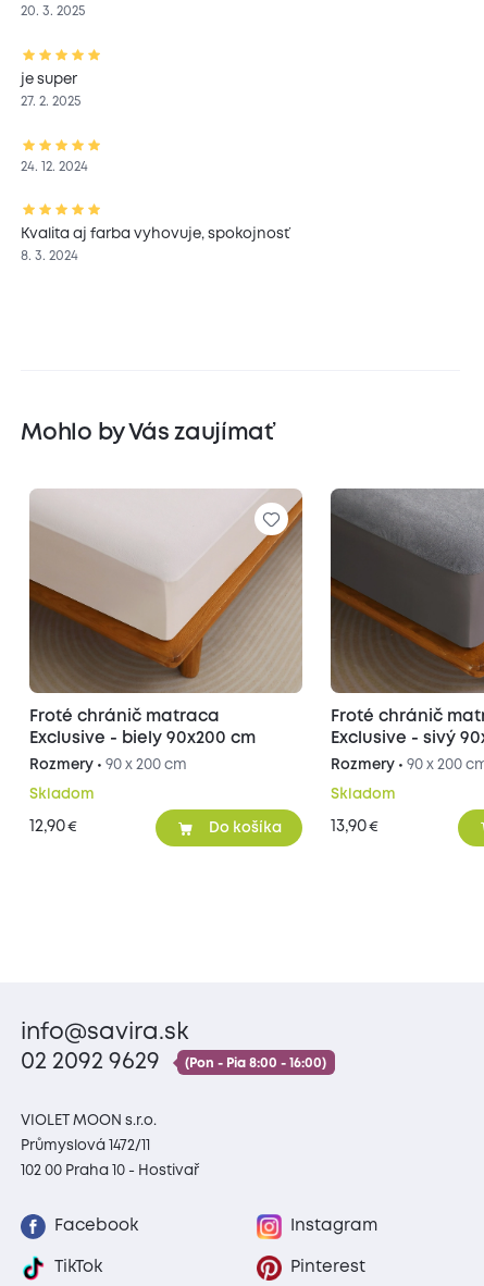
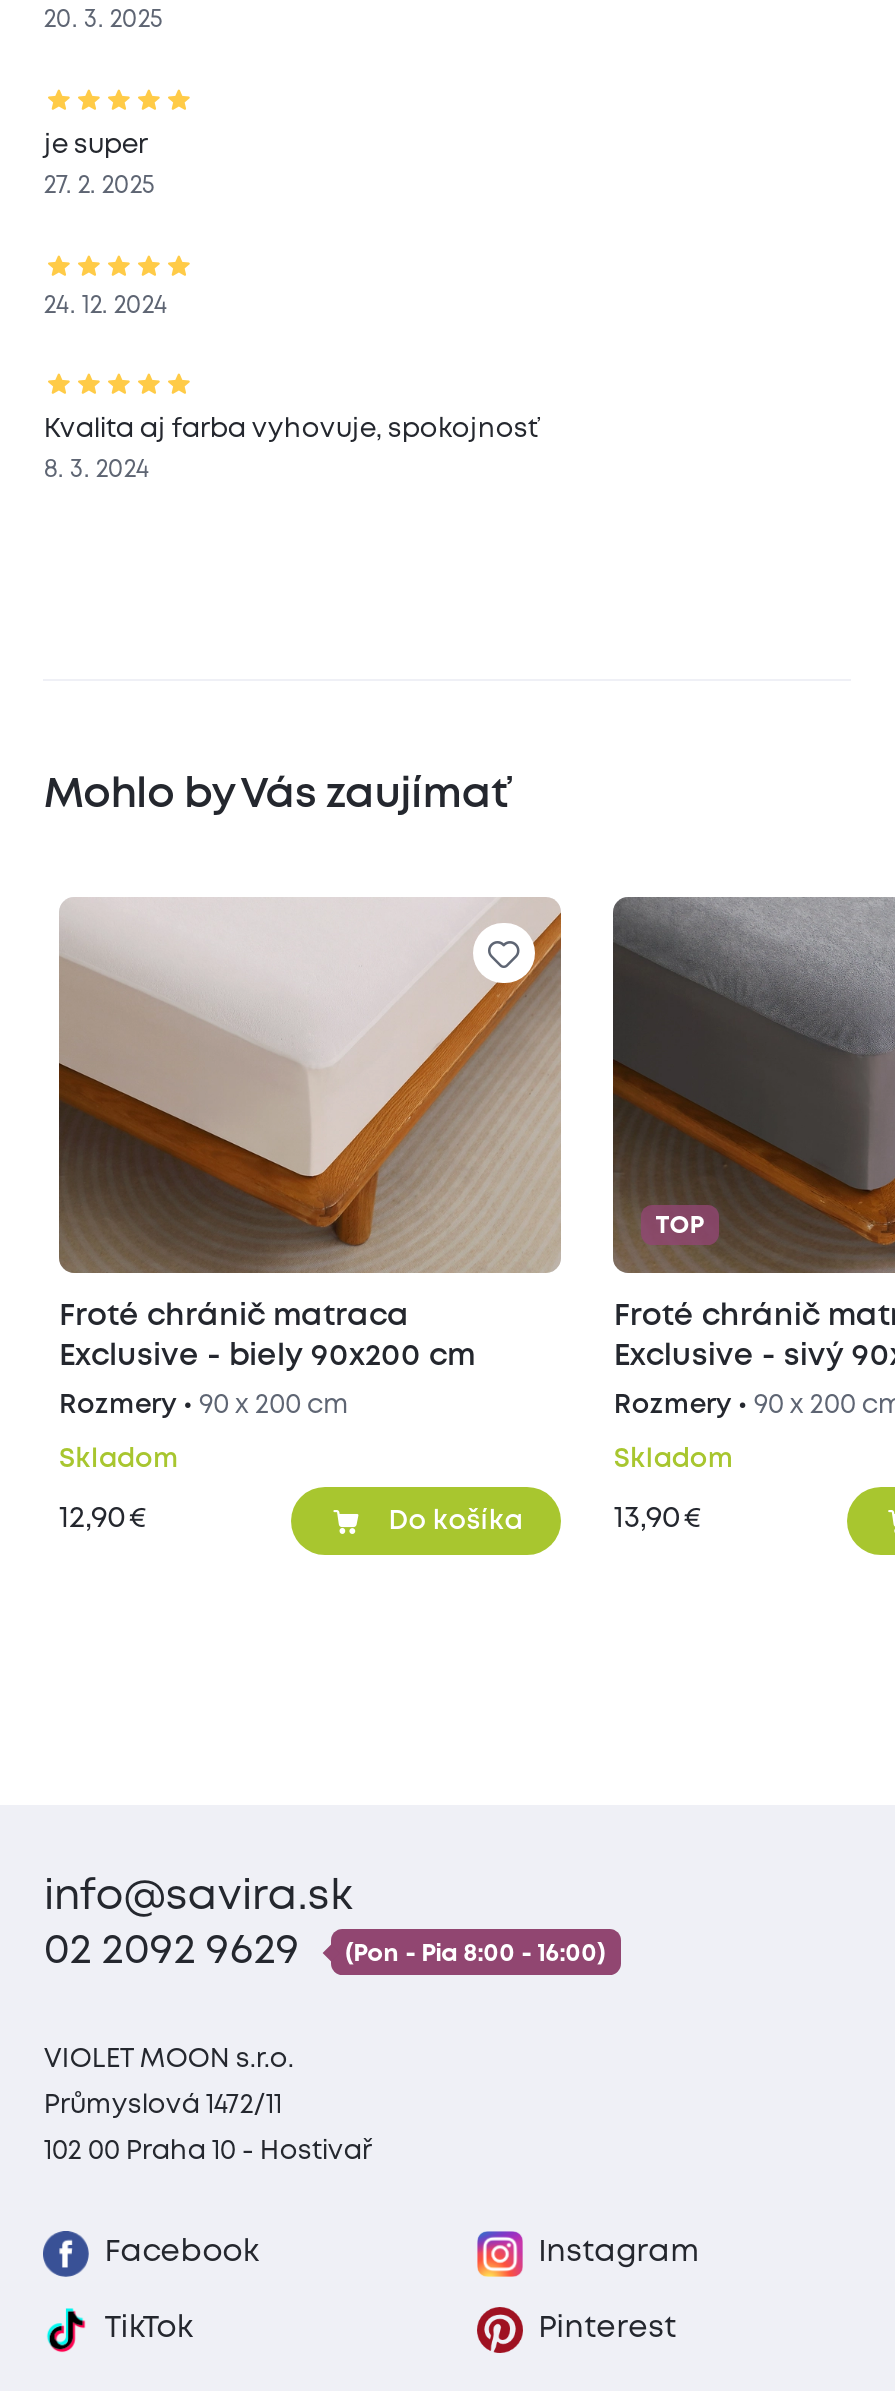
none -> [655,1214,703,1236] TOP

